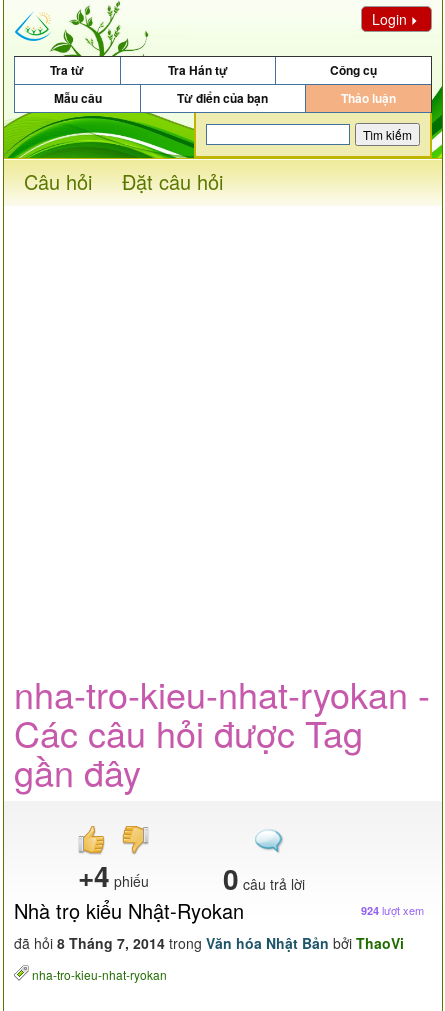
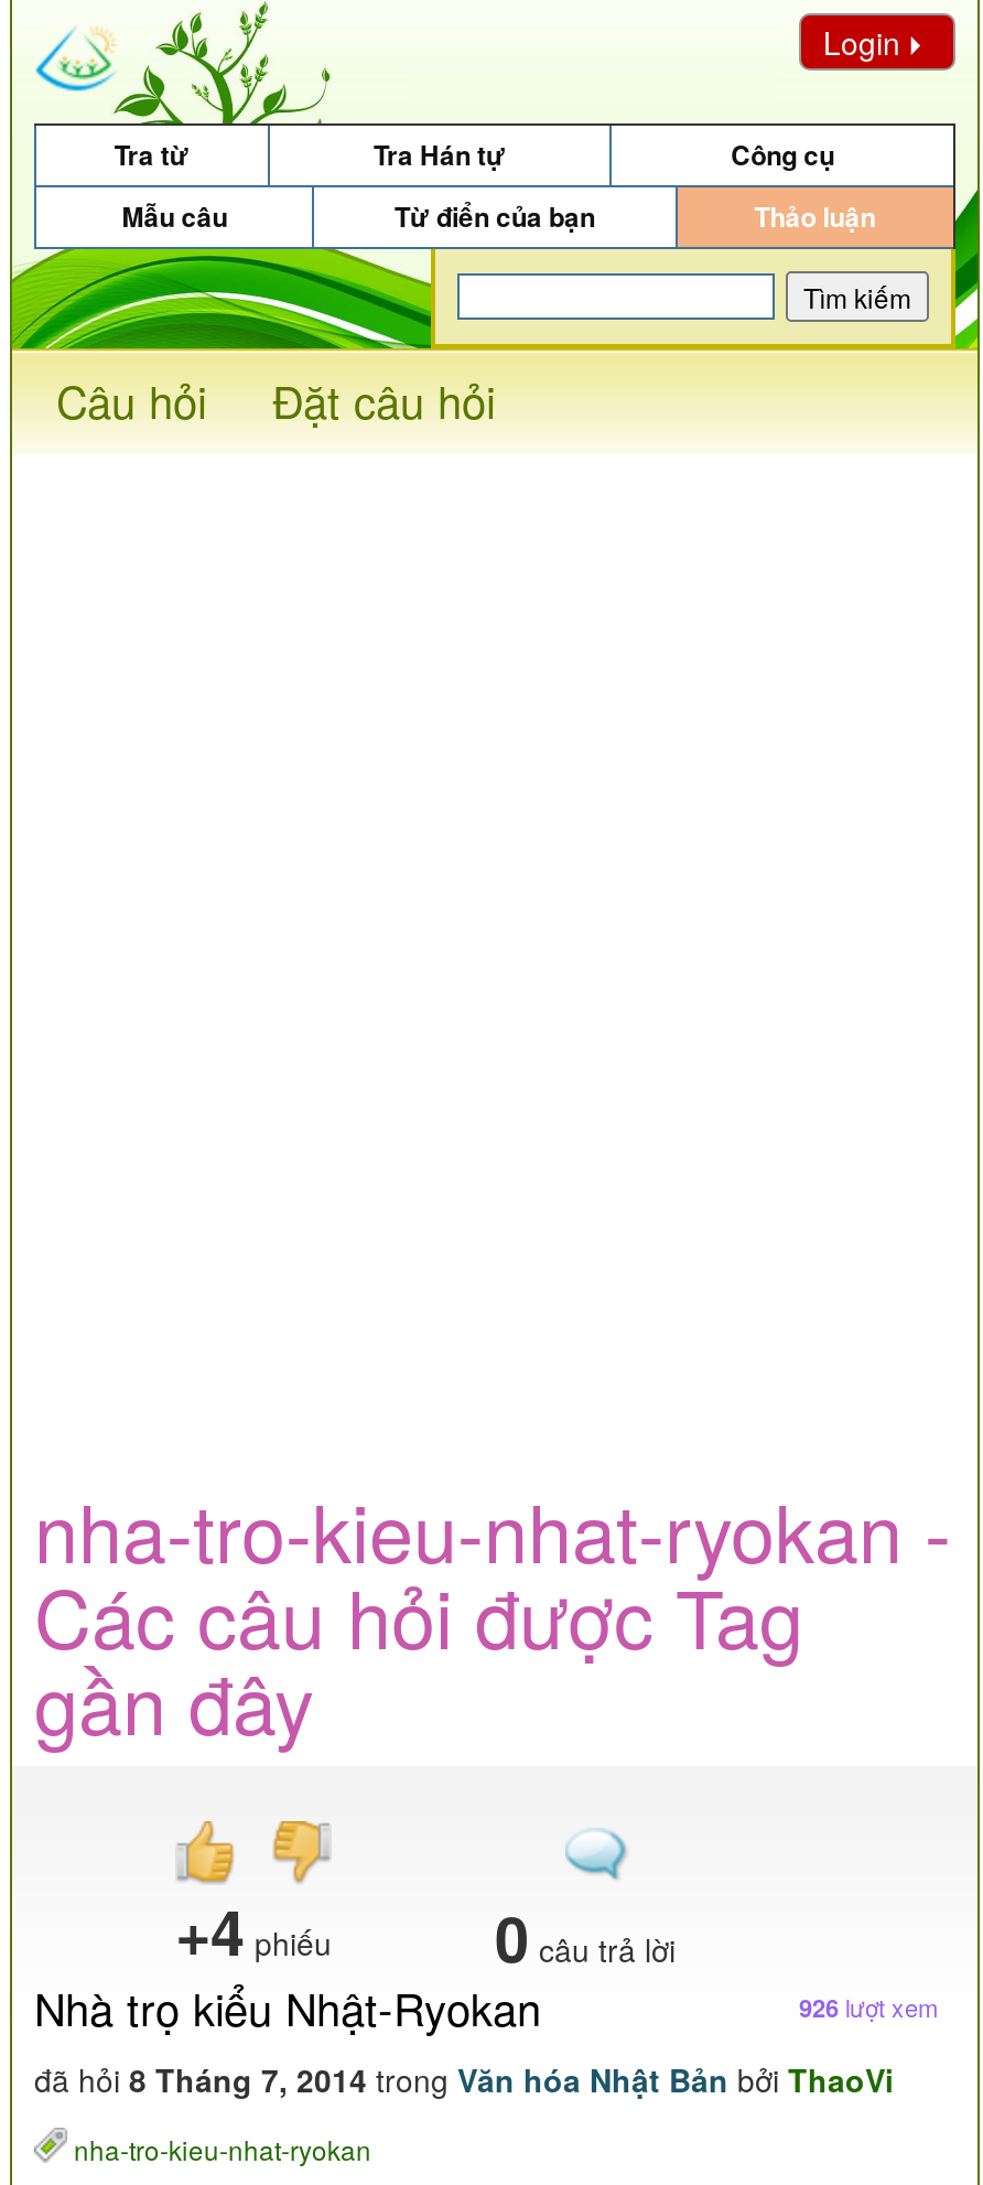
[361,902,424,918] 924 lượt xem -> [799,1989,938,2024] 926 lượt xem

